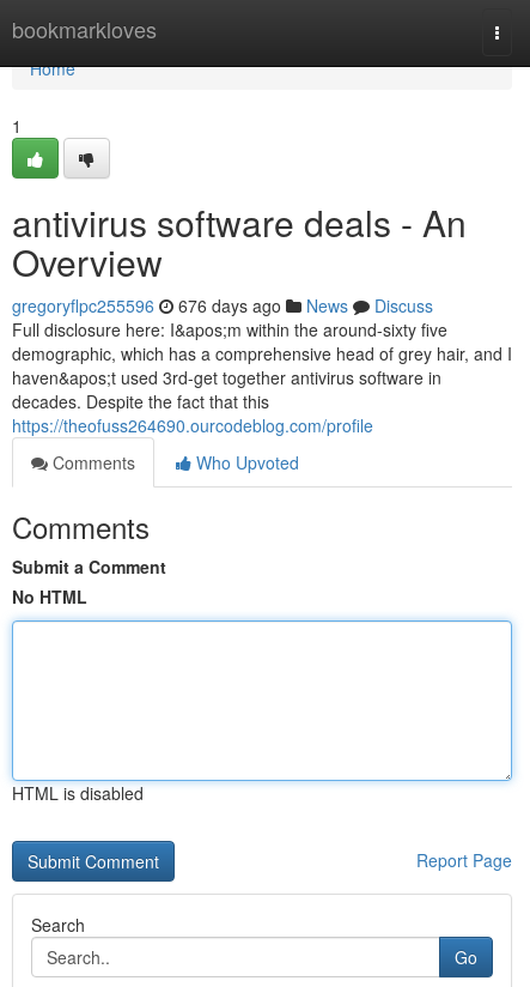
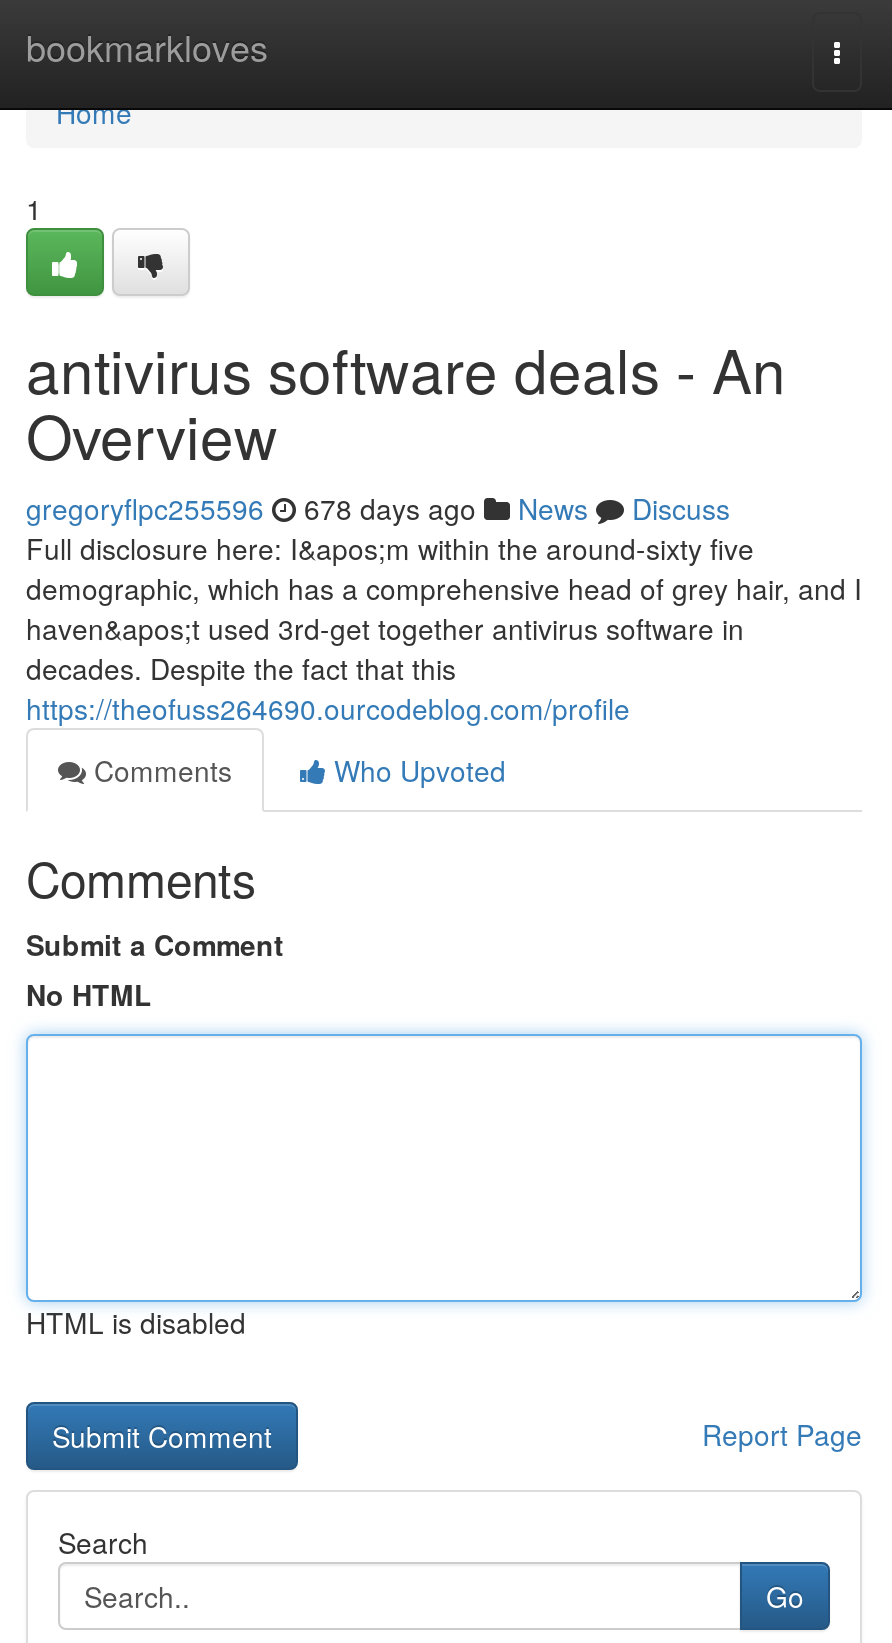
[12,293,433,317] gregoryflpc255596 676 days ago News Discuss -> [26,488,730,528] gregoryflpc255596 678 days ago News Discuss

